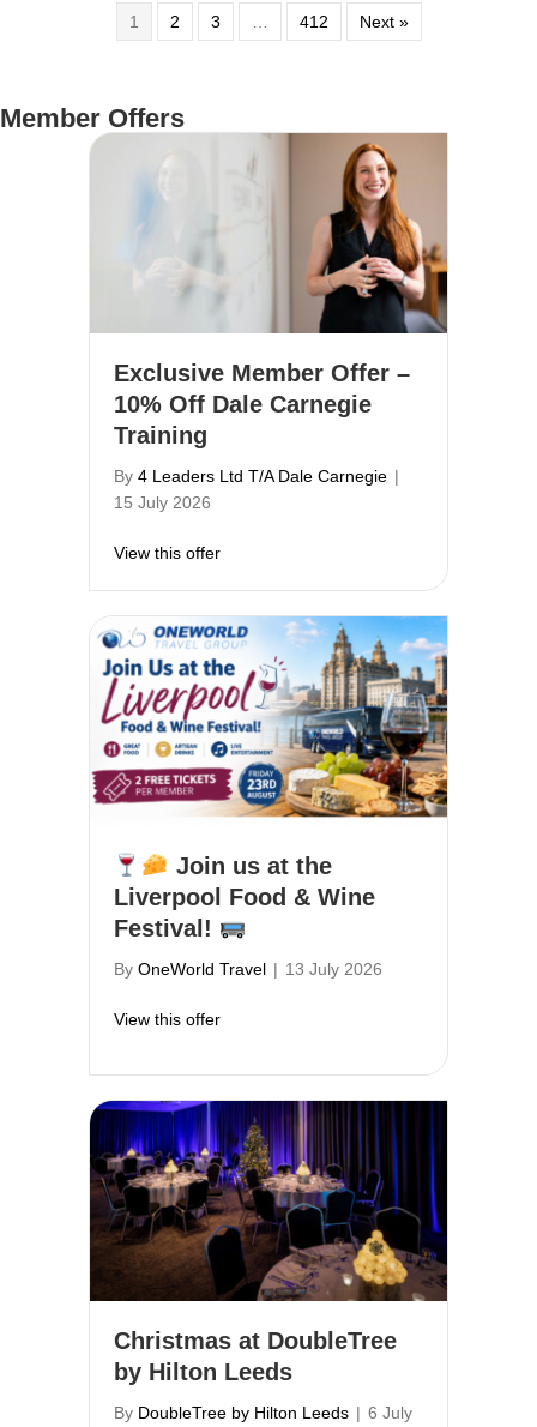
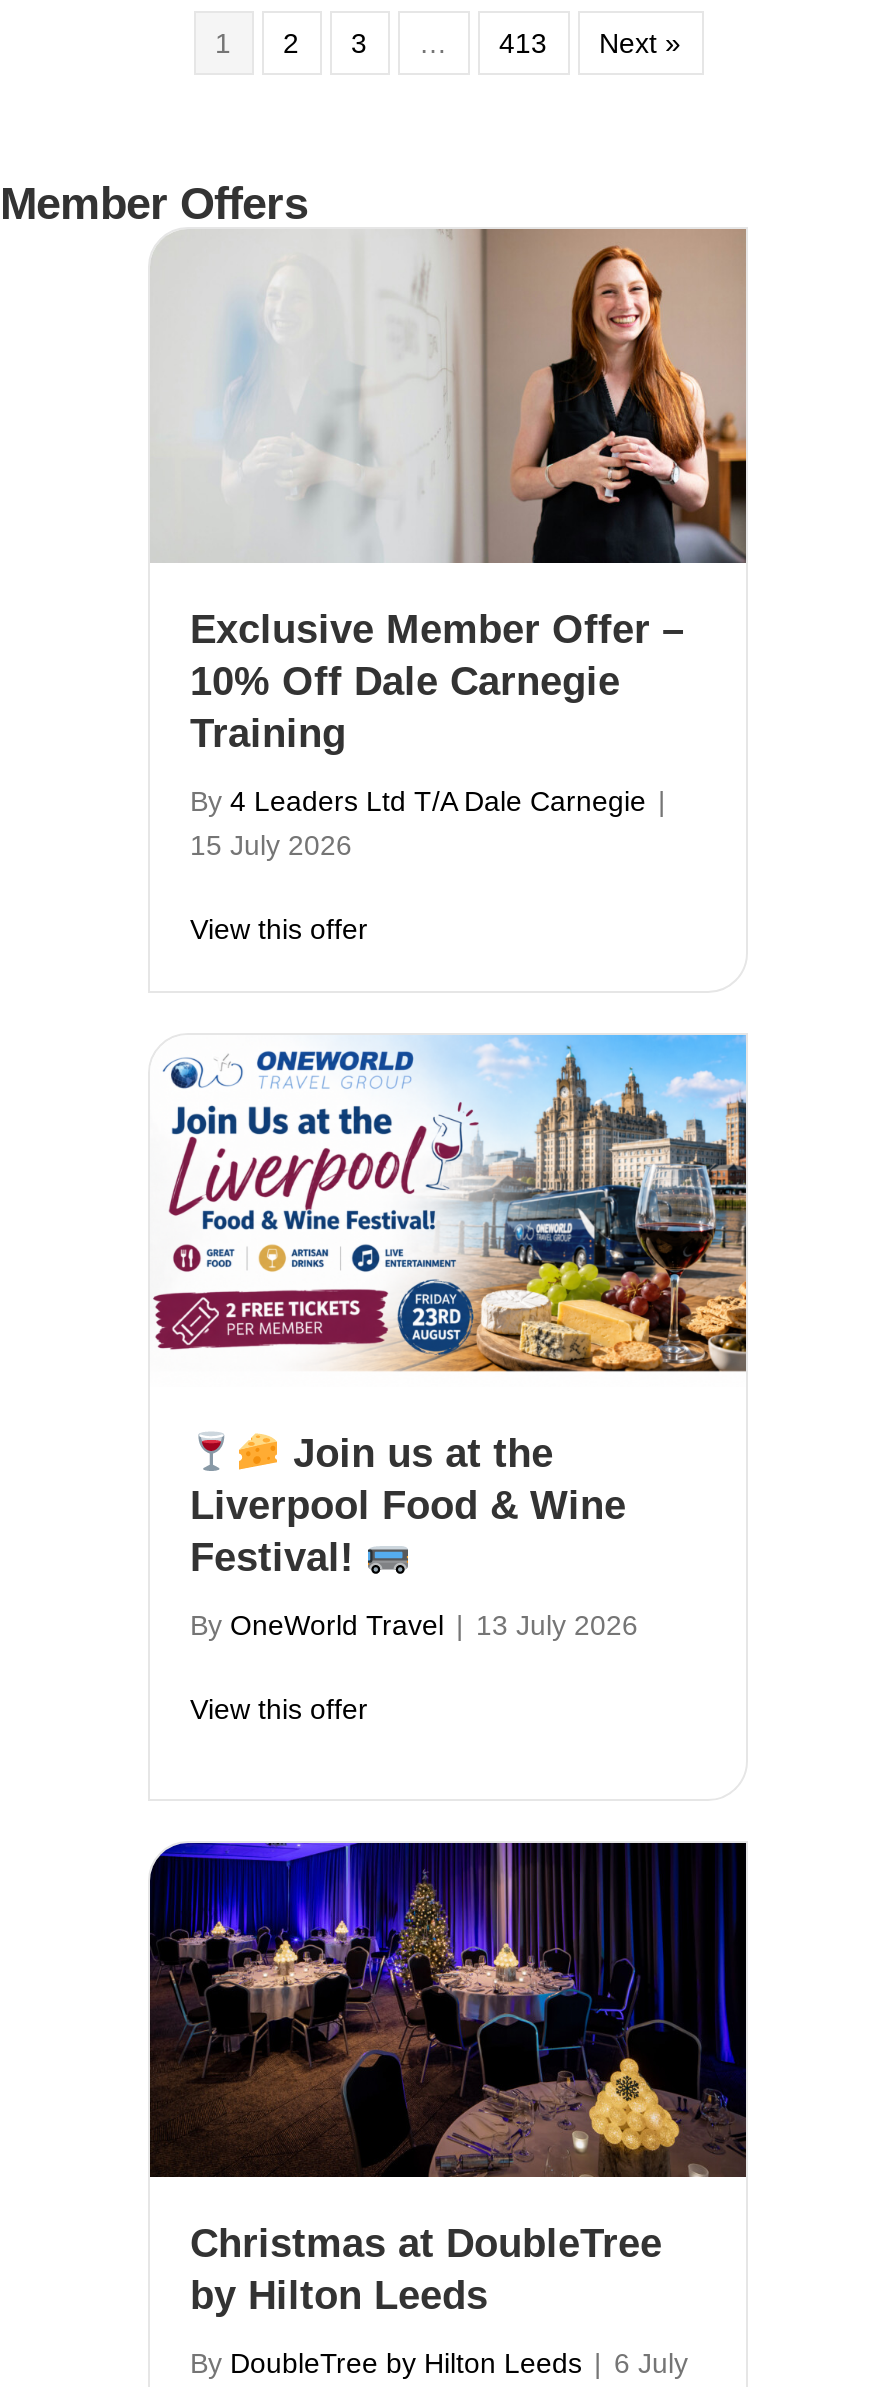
[299,12,328,31] 412 -> [499,26,547,58] 413

